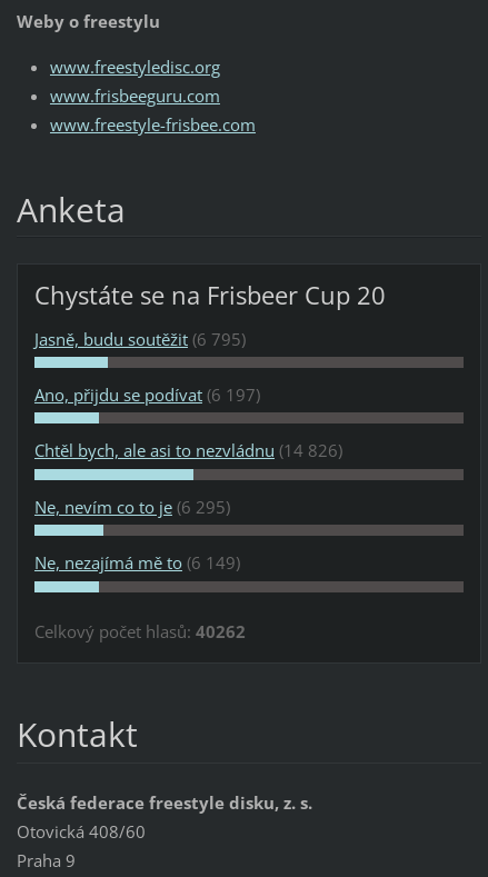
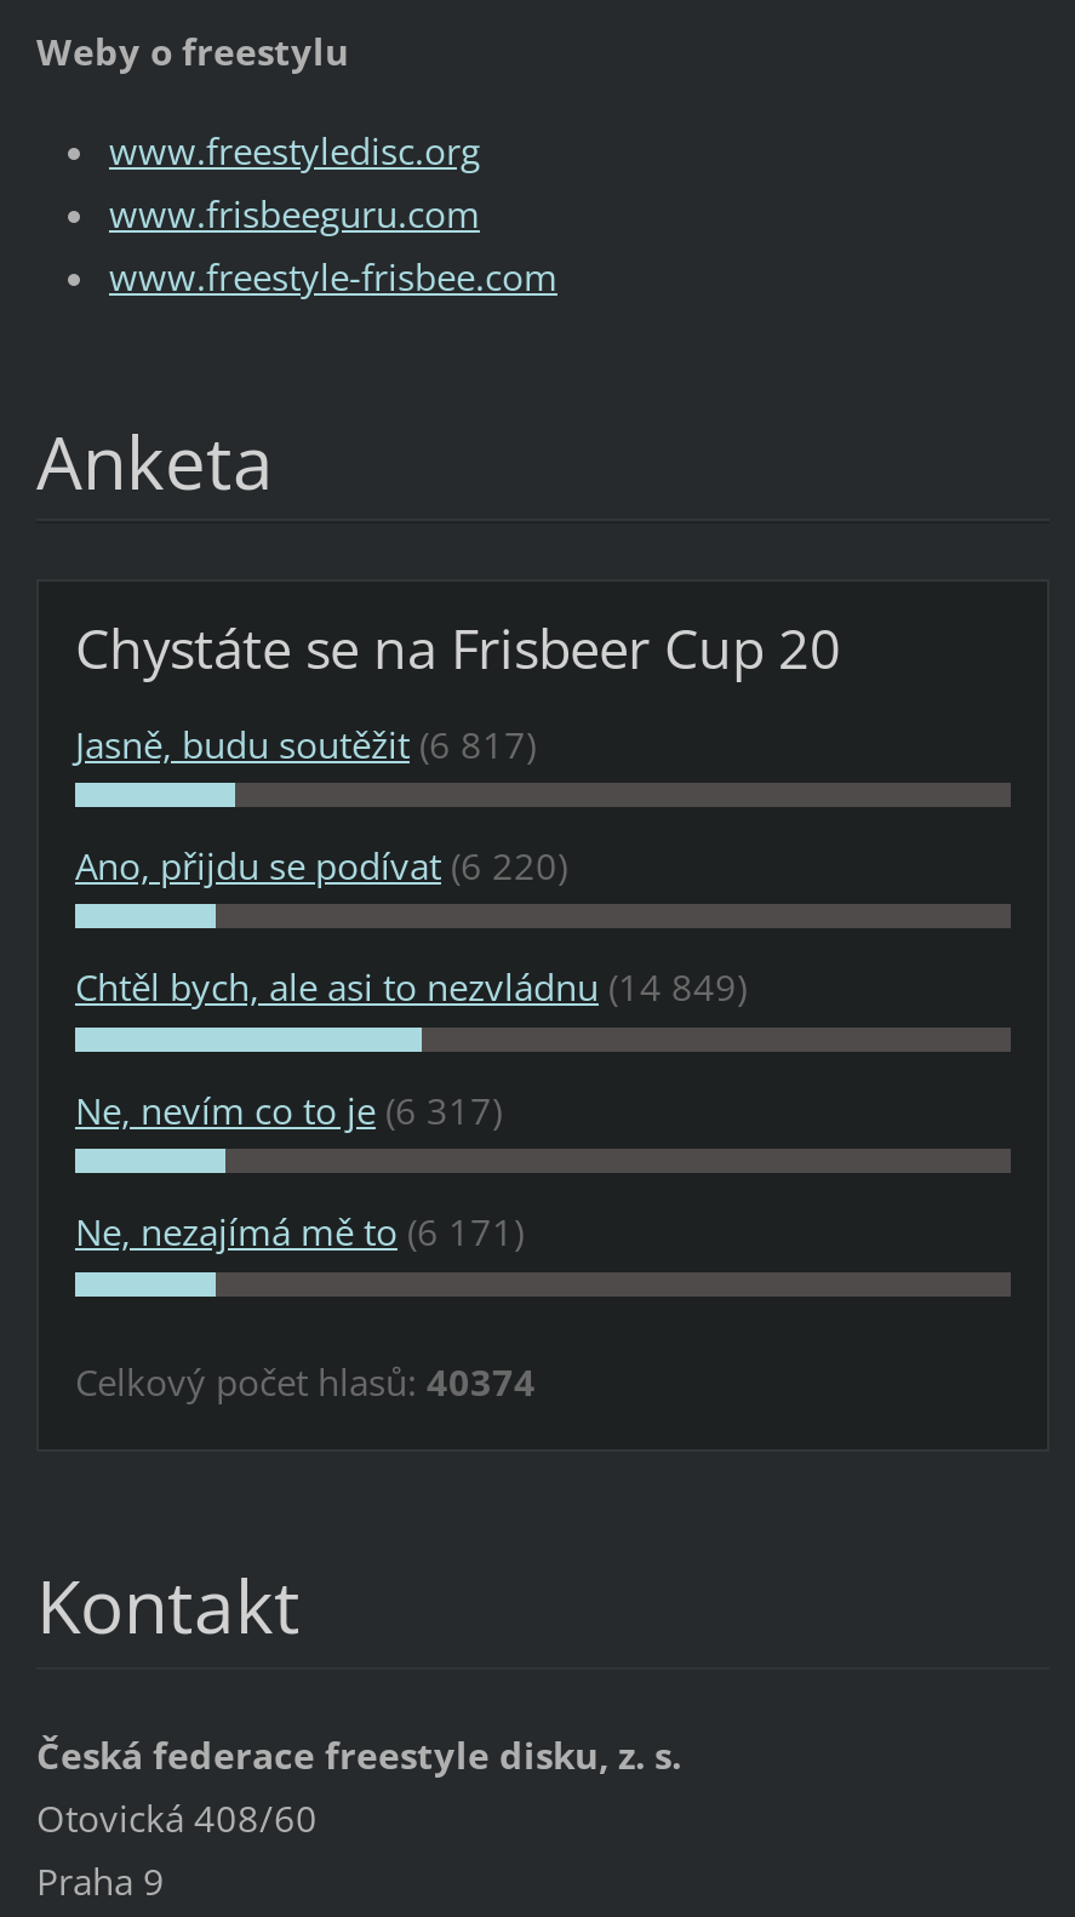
[34,327,246,350] Jasně, budu soutěžit (6 795) -> [75,719,536,767] Jasně, budu soutěžit (6 817)
[34,383,260,406] Ano, přijdu se podívat (6 197) -> [75,841,567,889] Ano, přijdu se podívat (6 220)
[34,440,342,462] Chtěl bych, ale asi to nezvládnu (14 826) -> [75,963,747,1012] Chtěl bych, ale asi to nezvládnu (14 849)
[34,496,230,518] Ne, nevím co to je (6 295) -> [75,1085,502,1134] Ne, nevím co to je (6 317)
[34,552,240,574] Ne, nezajímá mě to (6 149) -> [75,1208,524,1256] Ne, nezajímá mě to (6 171)
[34,621,246,643] Celkový počet hlasů: 40262 -> [75,1358,536,1406] Celkový počet hlasů: 40374

